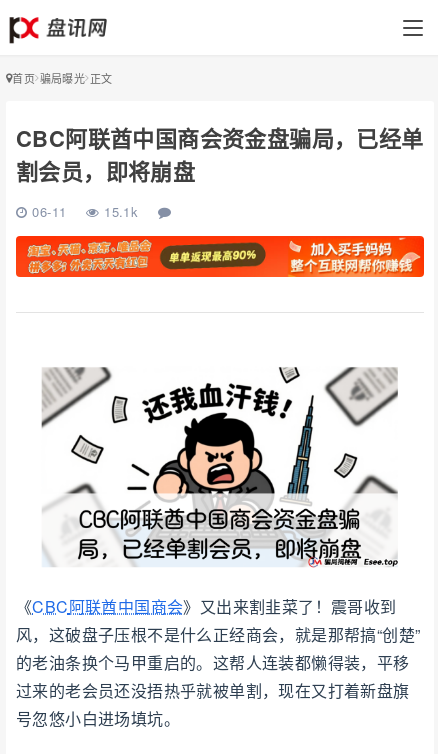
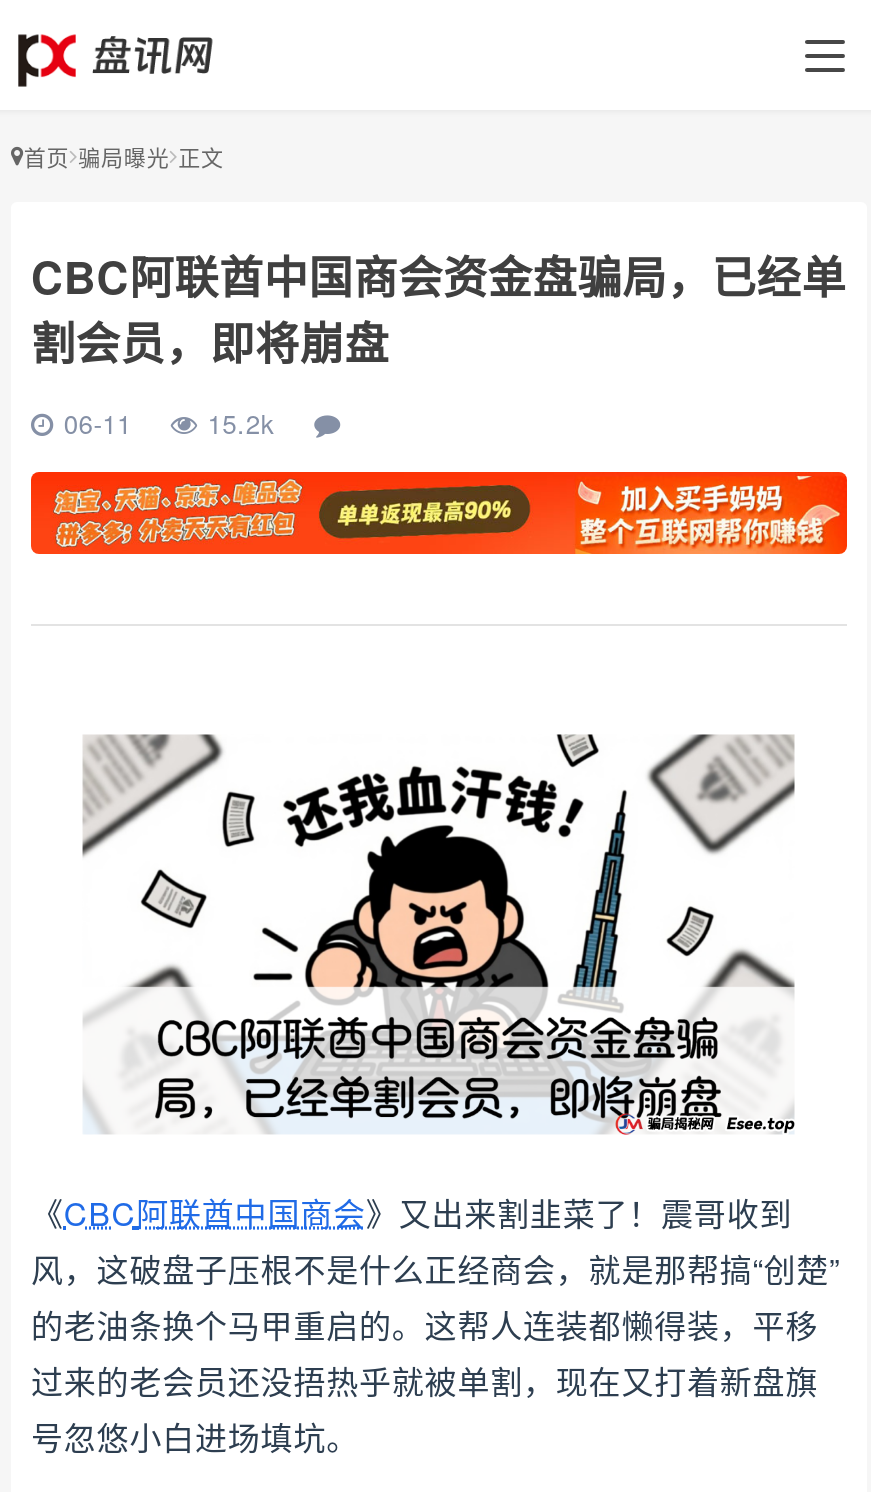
[32,202,138,221] 06-11 15.1k -> [64,404,275,442] 06-11 15.2k

